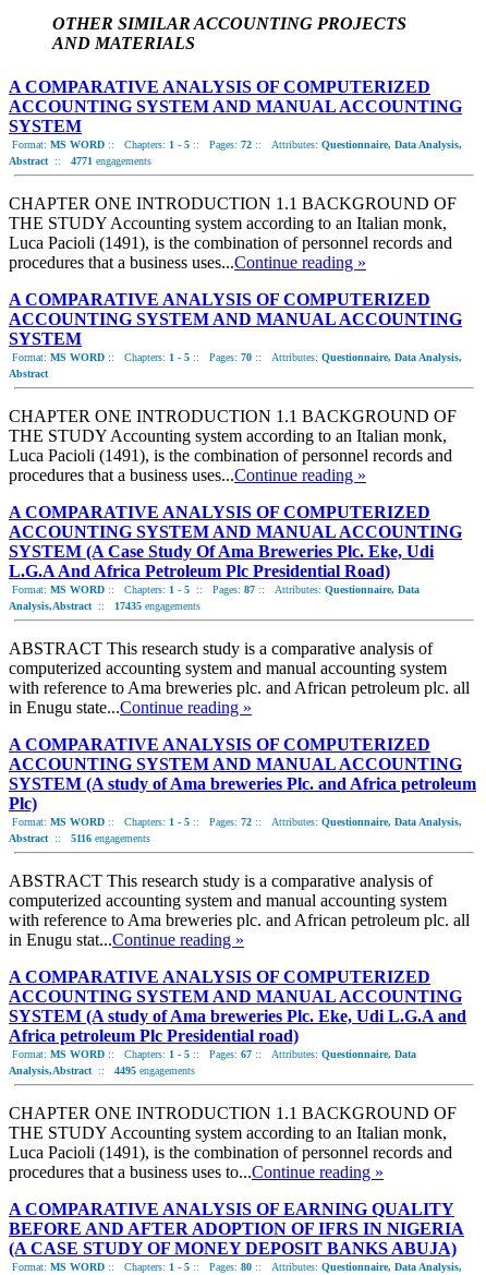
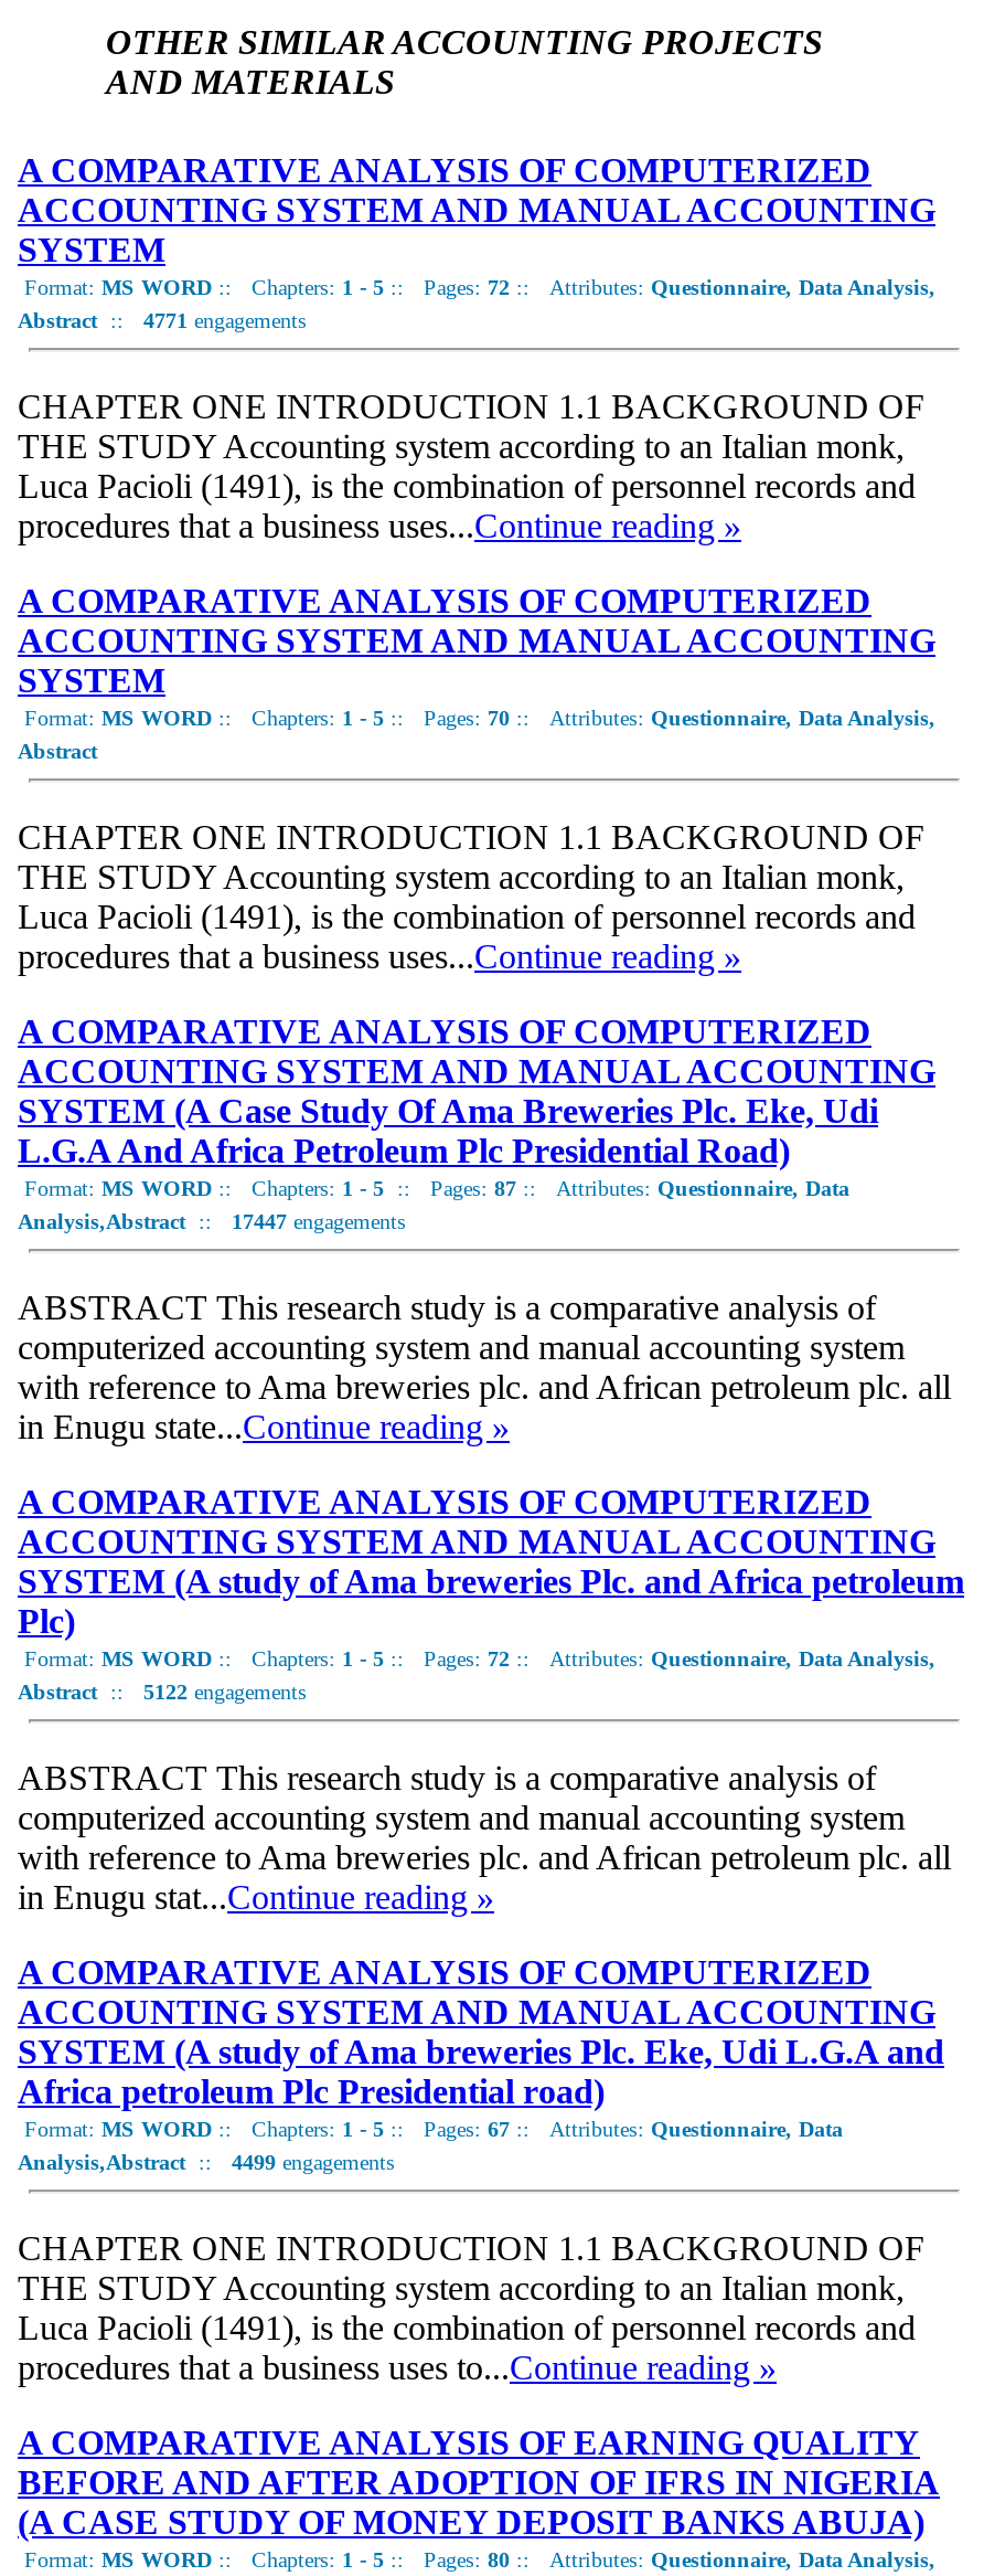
[9,599,201,611] Analysis,Abstract:: 17435 engagements -> [18,1208,406,1232] Analysis,Abstract:: 17447 engagements
[9,832,150,844] Abstract:: 5116 engagements -> [18,1679,307,1703] Abstract:: 5122 engagements
[9,1064,195,1076] Analysis,Abstract:: 4495 engagements -> [18,2149,395,2173] Analysis,Abstract:: 4499 engagements

